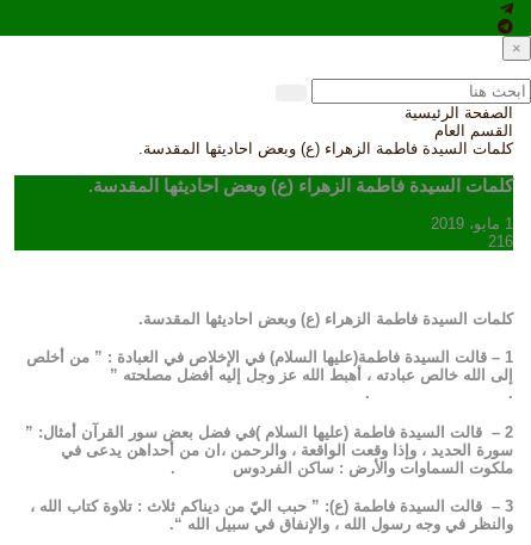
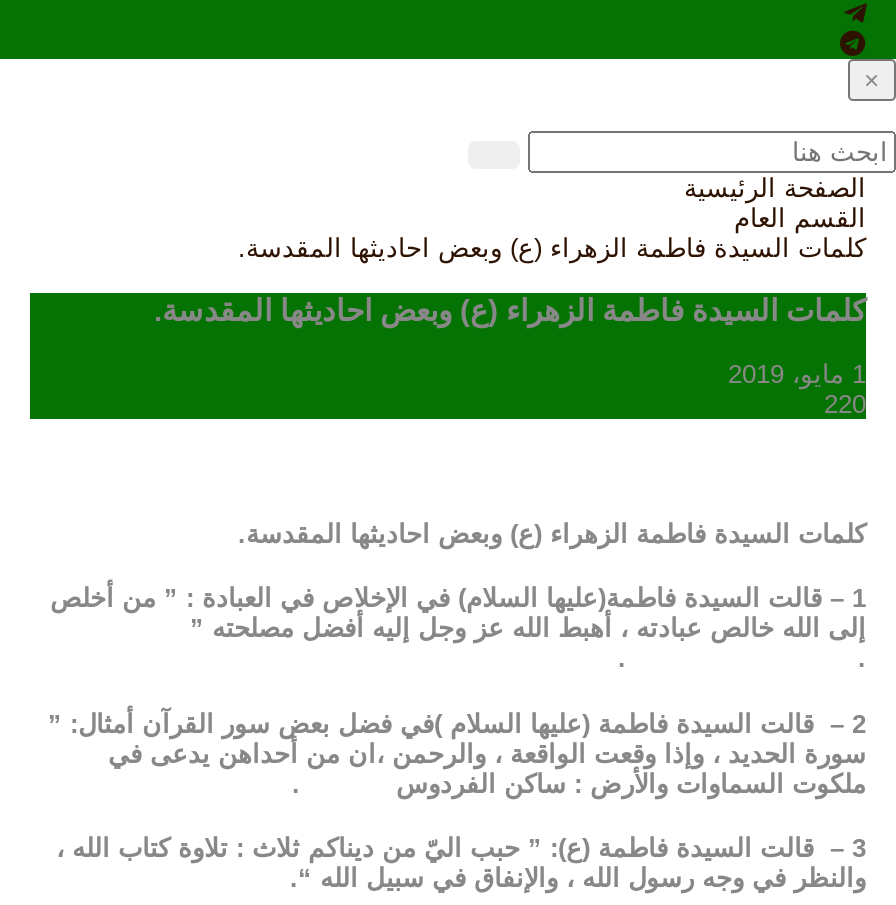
[488,233,513,251] 216 -> [824,390,866,420] 220

